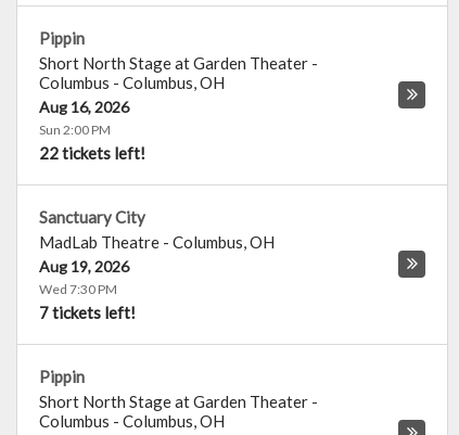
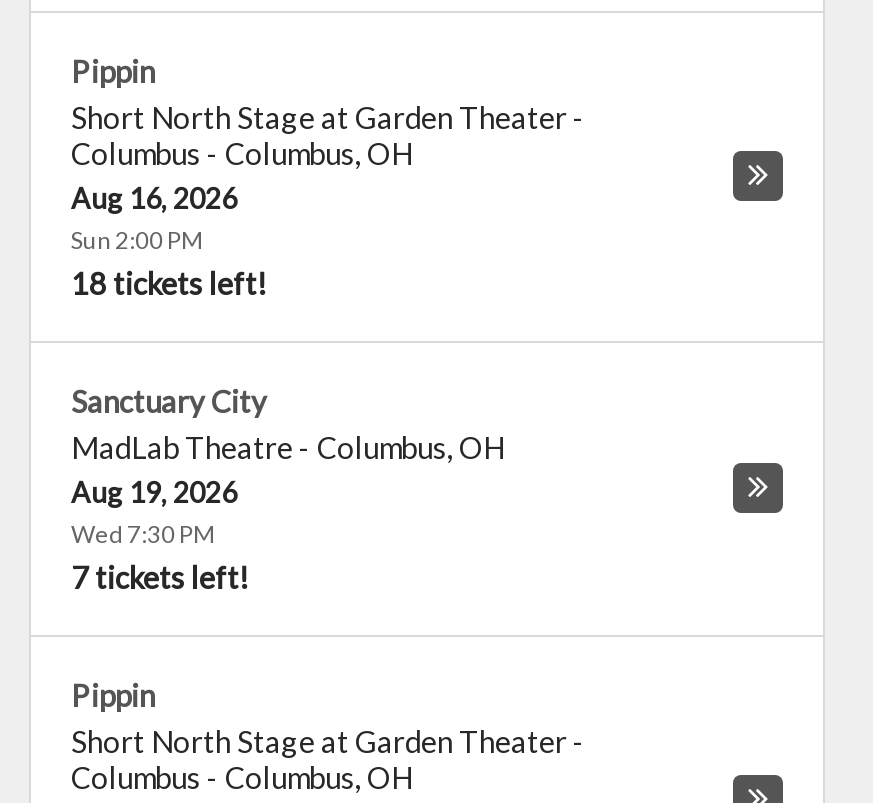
[39,143,145,163] 22 tickets left! -> [71,265,267,301] 18 tickets left!

